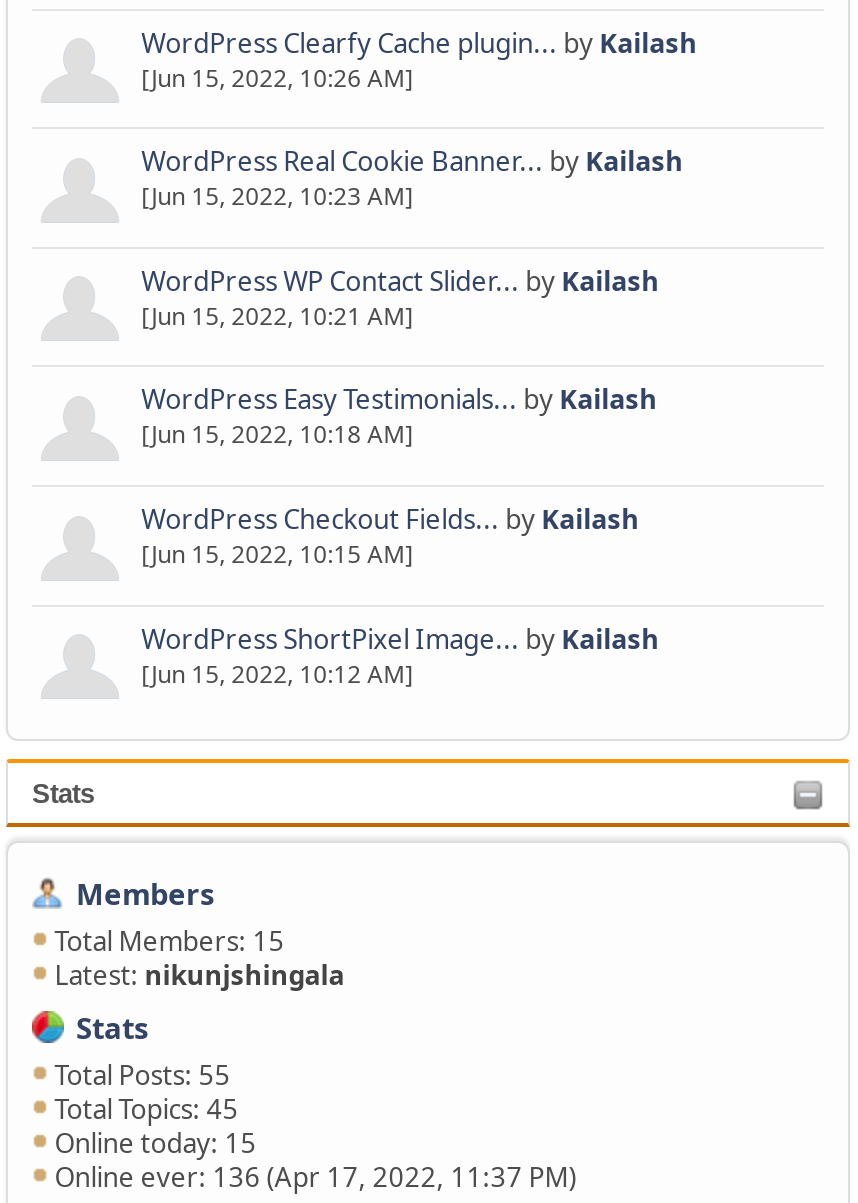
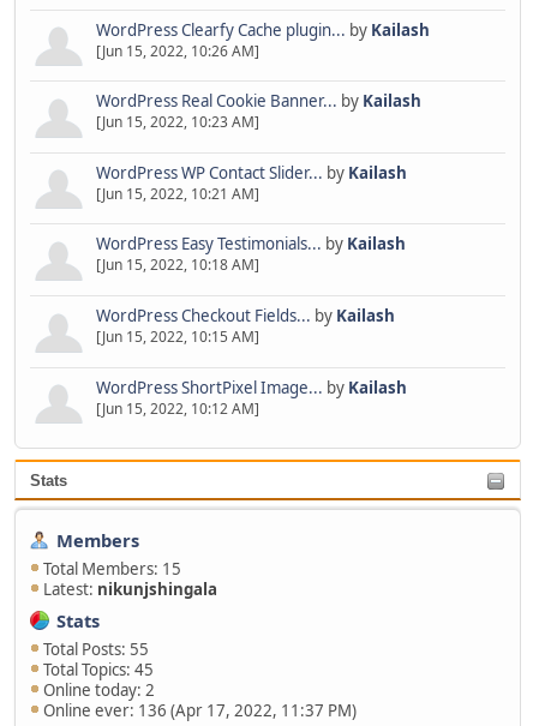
[55,1125,257,1161] Online today: 15 -> [44,679,155,701] Online today: 2

